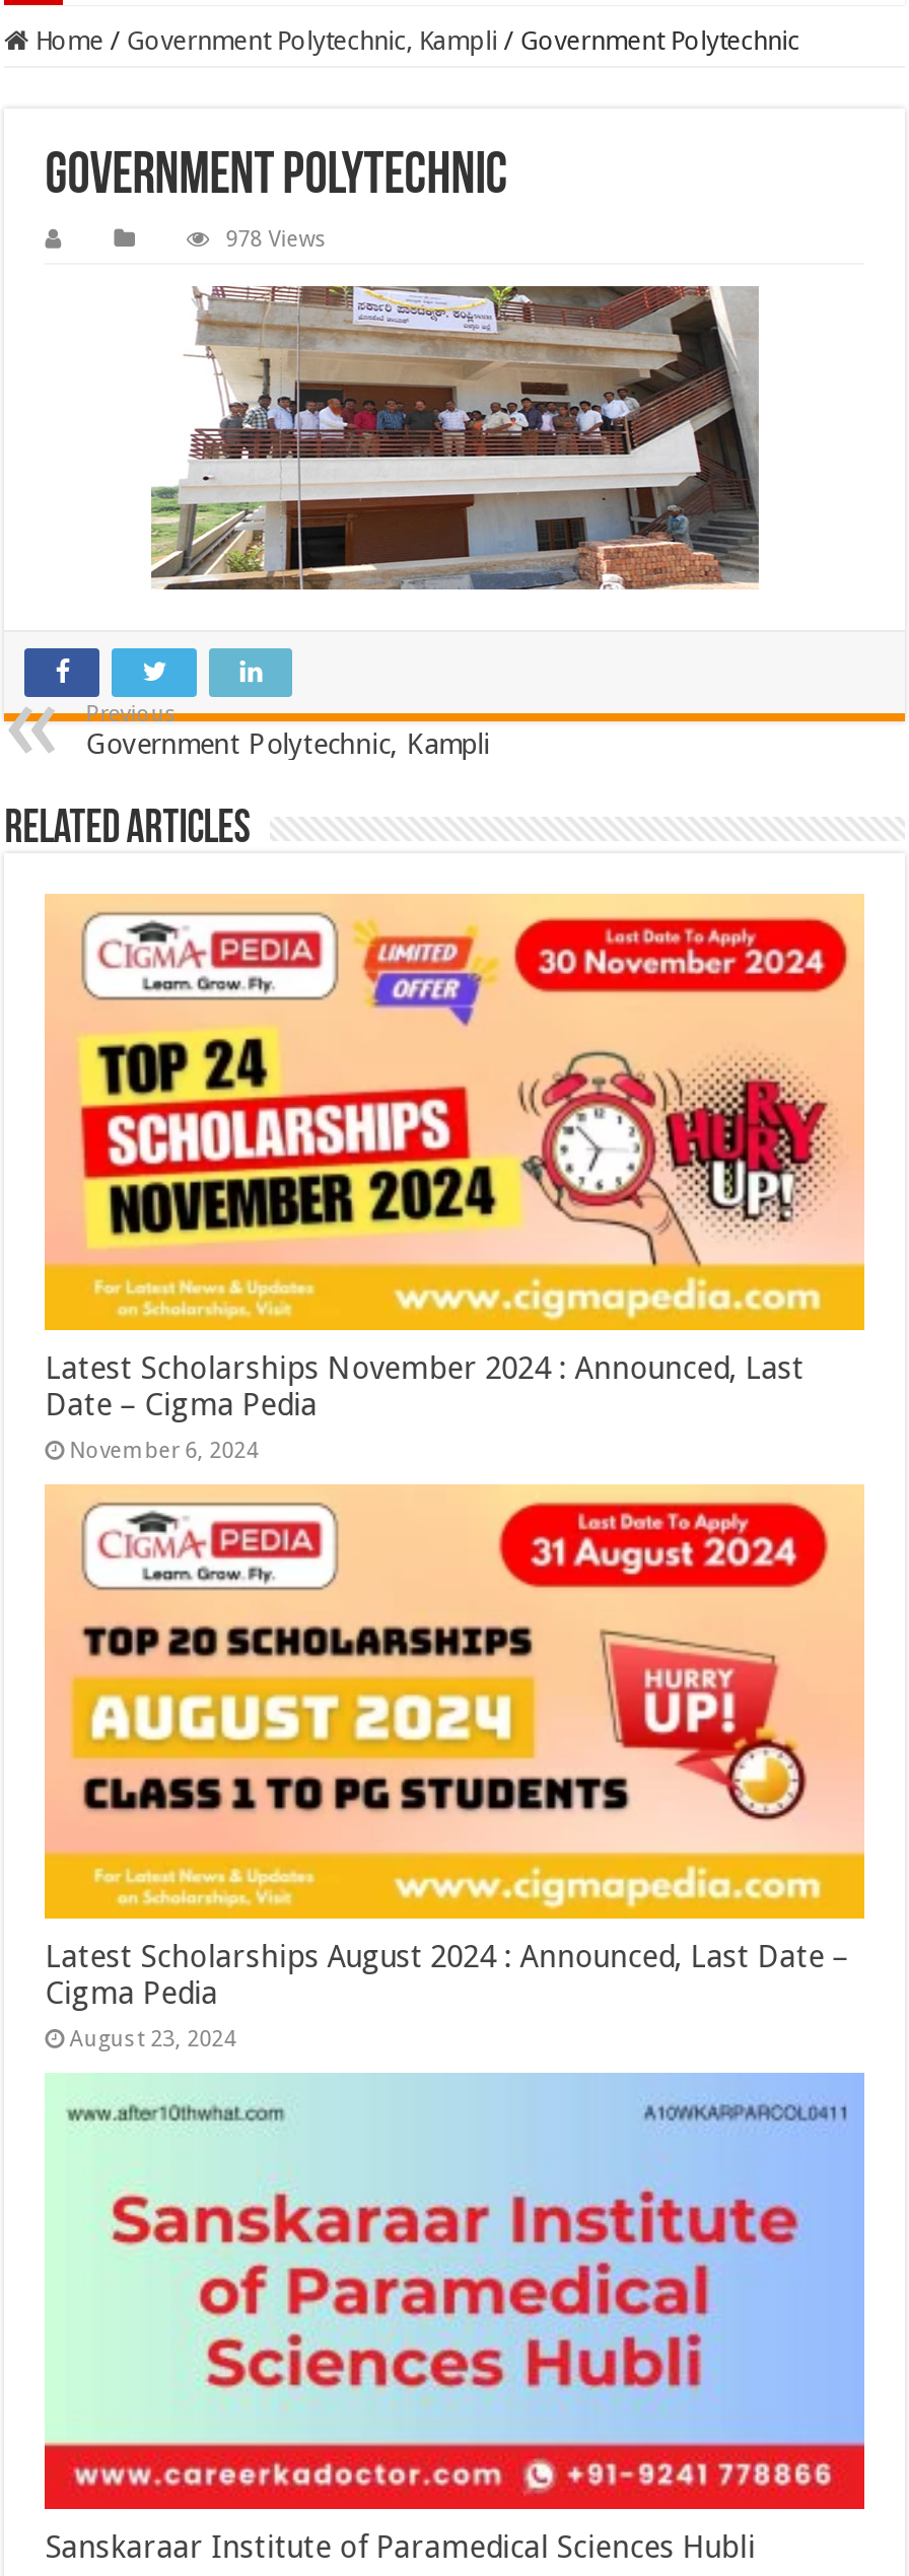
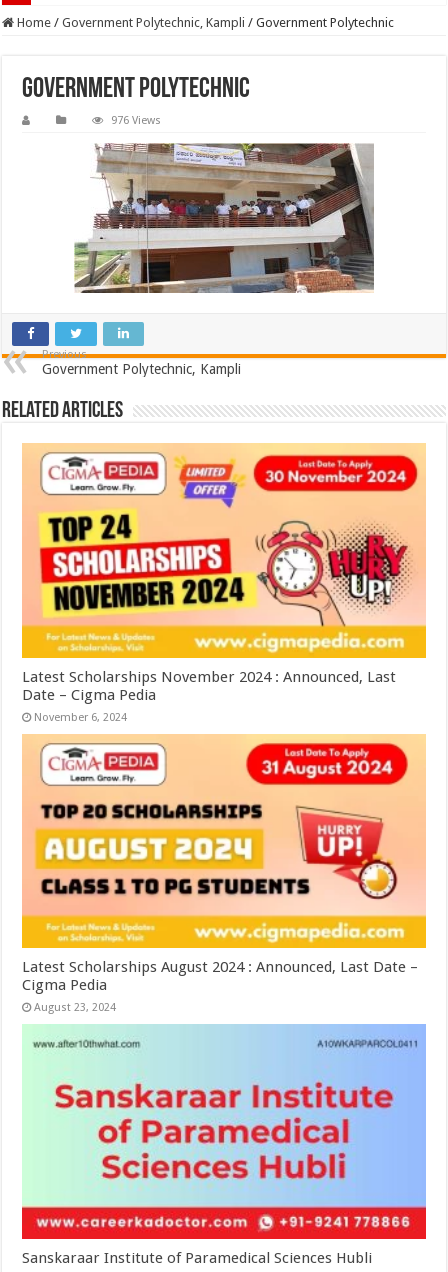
[226,226,327,252] 978 Views -> [111,114,161,127] 976 Views

